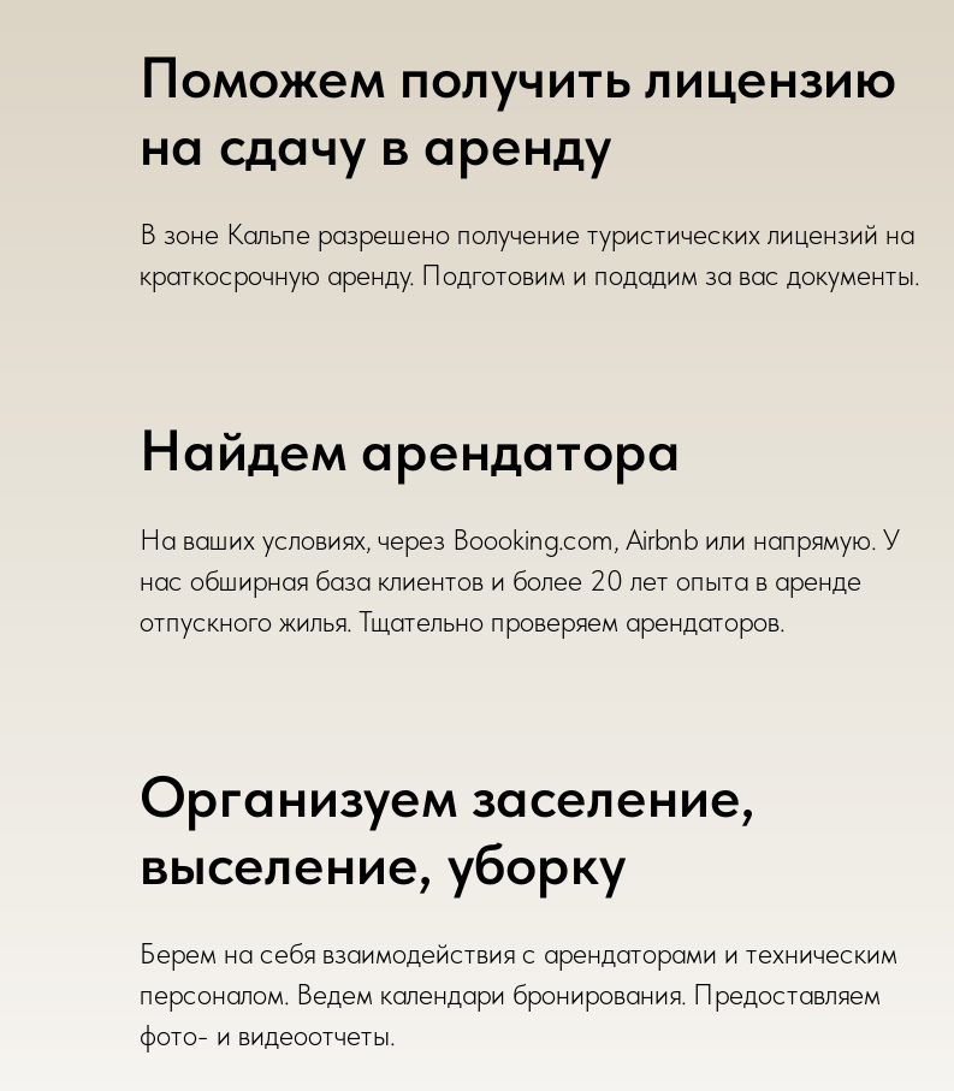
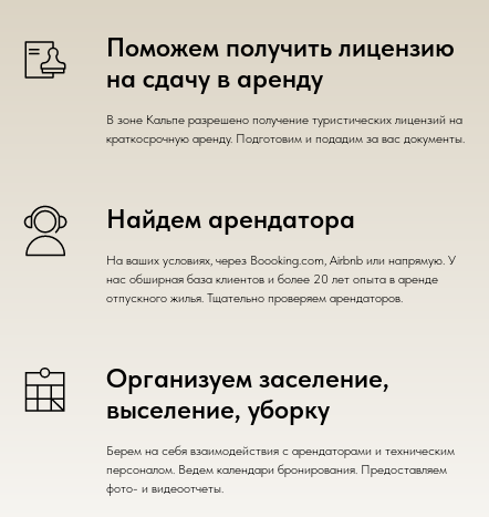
none -> [23,40,67,80] [image]
none -> [23,204,69,258] [image]
none -> [23,366,66,413] [image]

